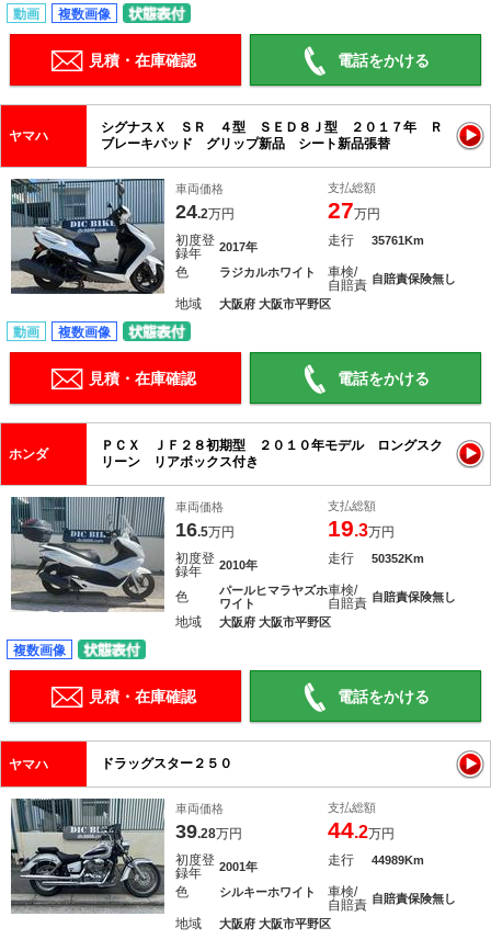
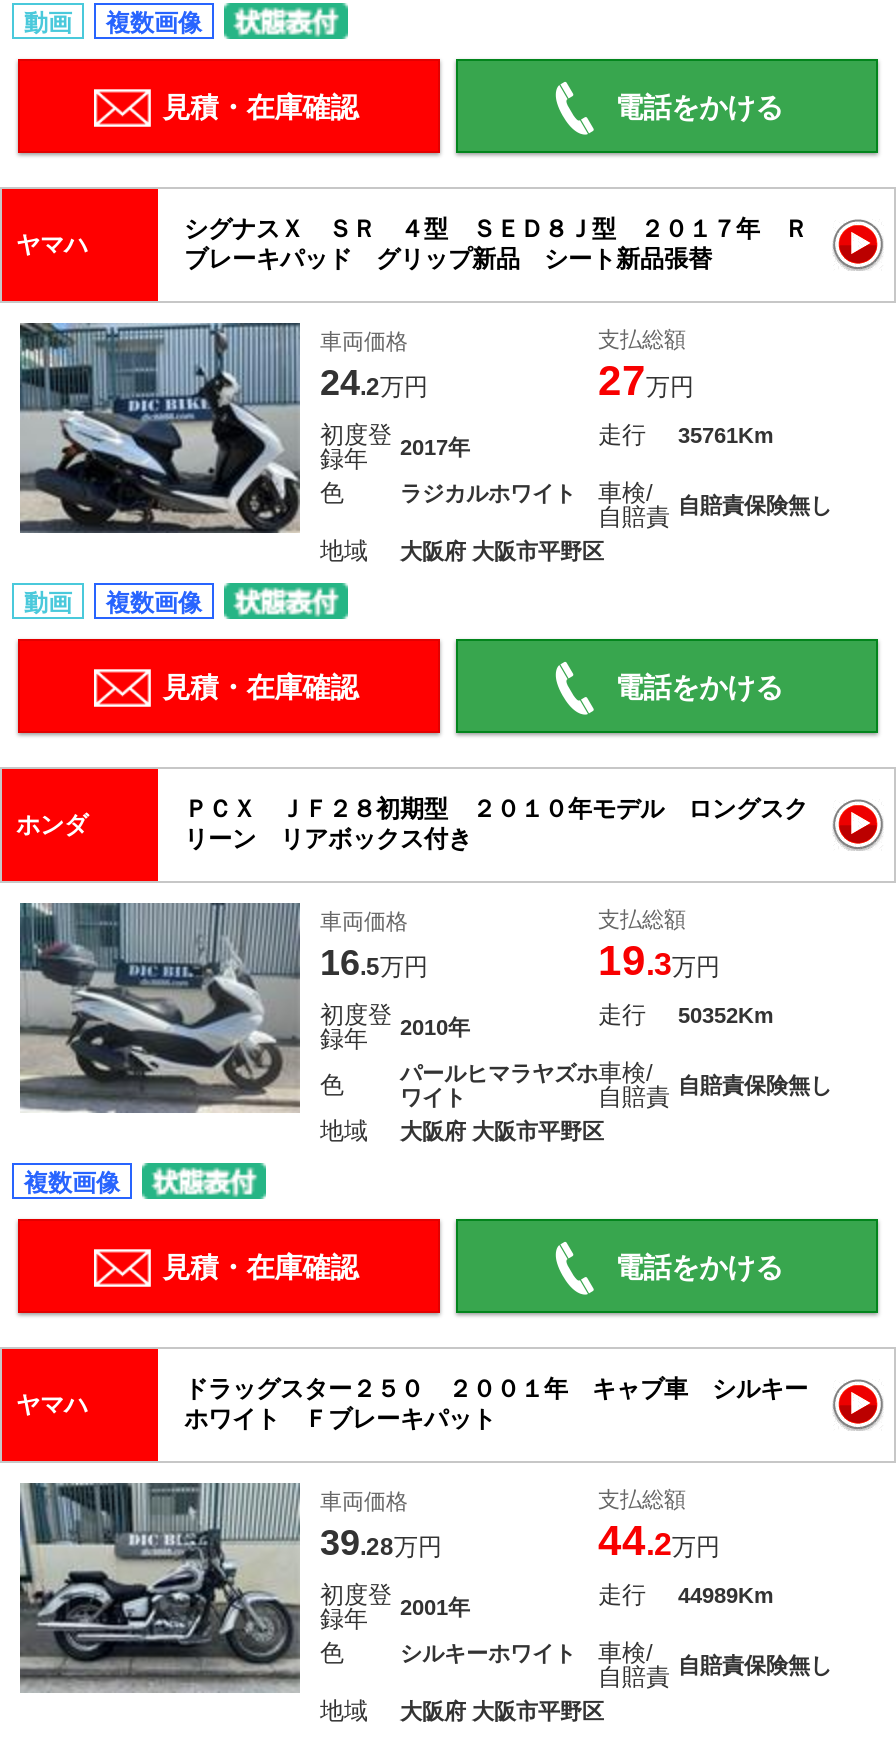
[101,756,232,771] ドラッグスター２５０ -> [184,1376,808,1434] ドラッグスター２５０ ２００１年 キャブ車 シルキー | ホワイト Ｆブレーキパット

